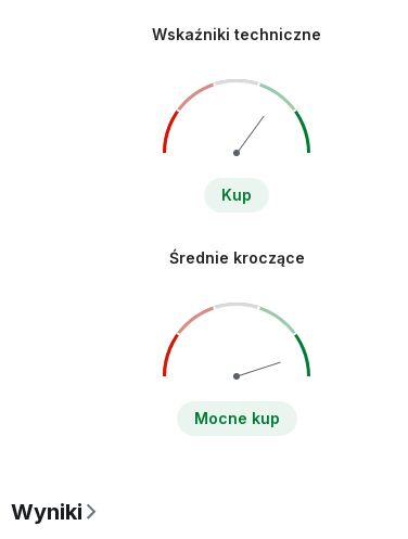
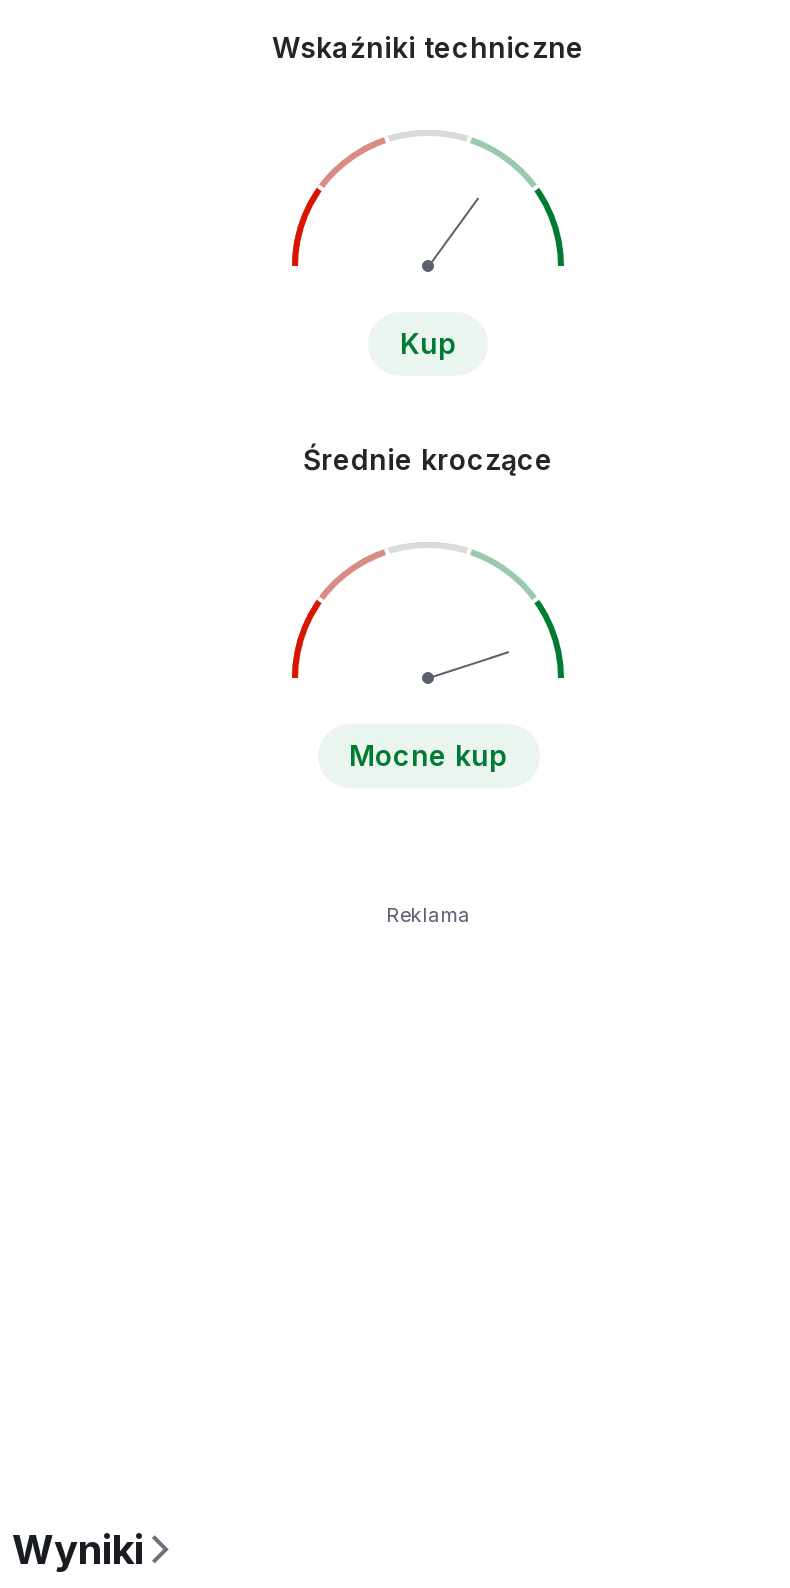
none -> [386,902,470,926] Reklama

